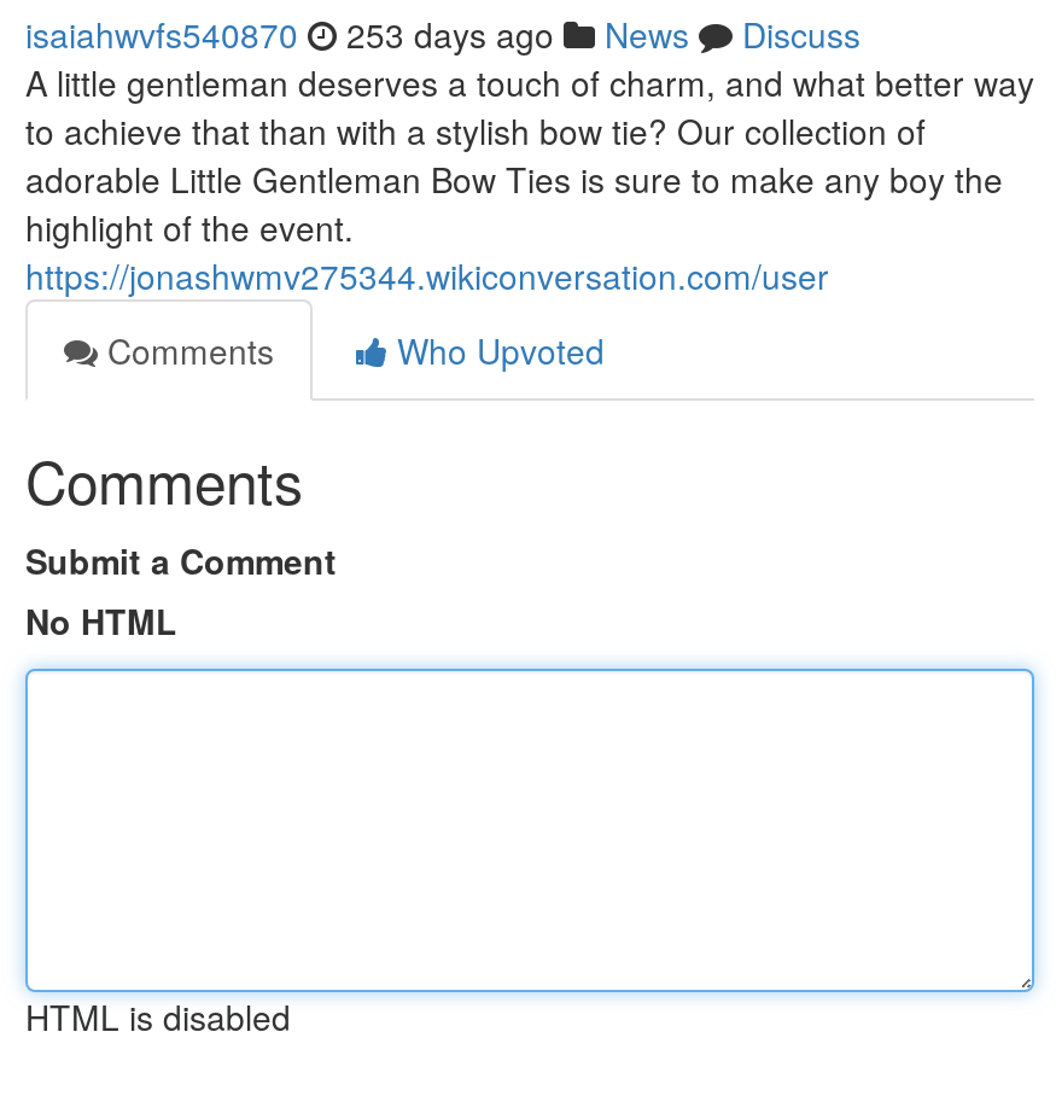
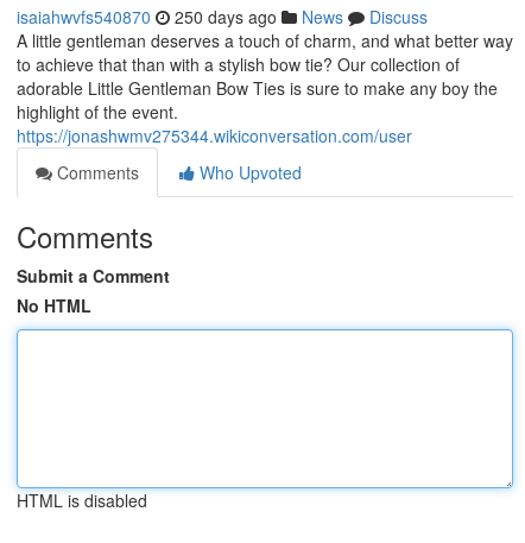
[25,10,860,58] isaiahwvfs540870 253 days ago News Discuss -> [17,5,428,29] isaiahwvfs540870 250 days ago News Discuss

